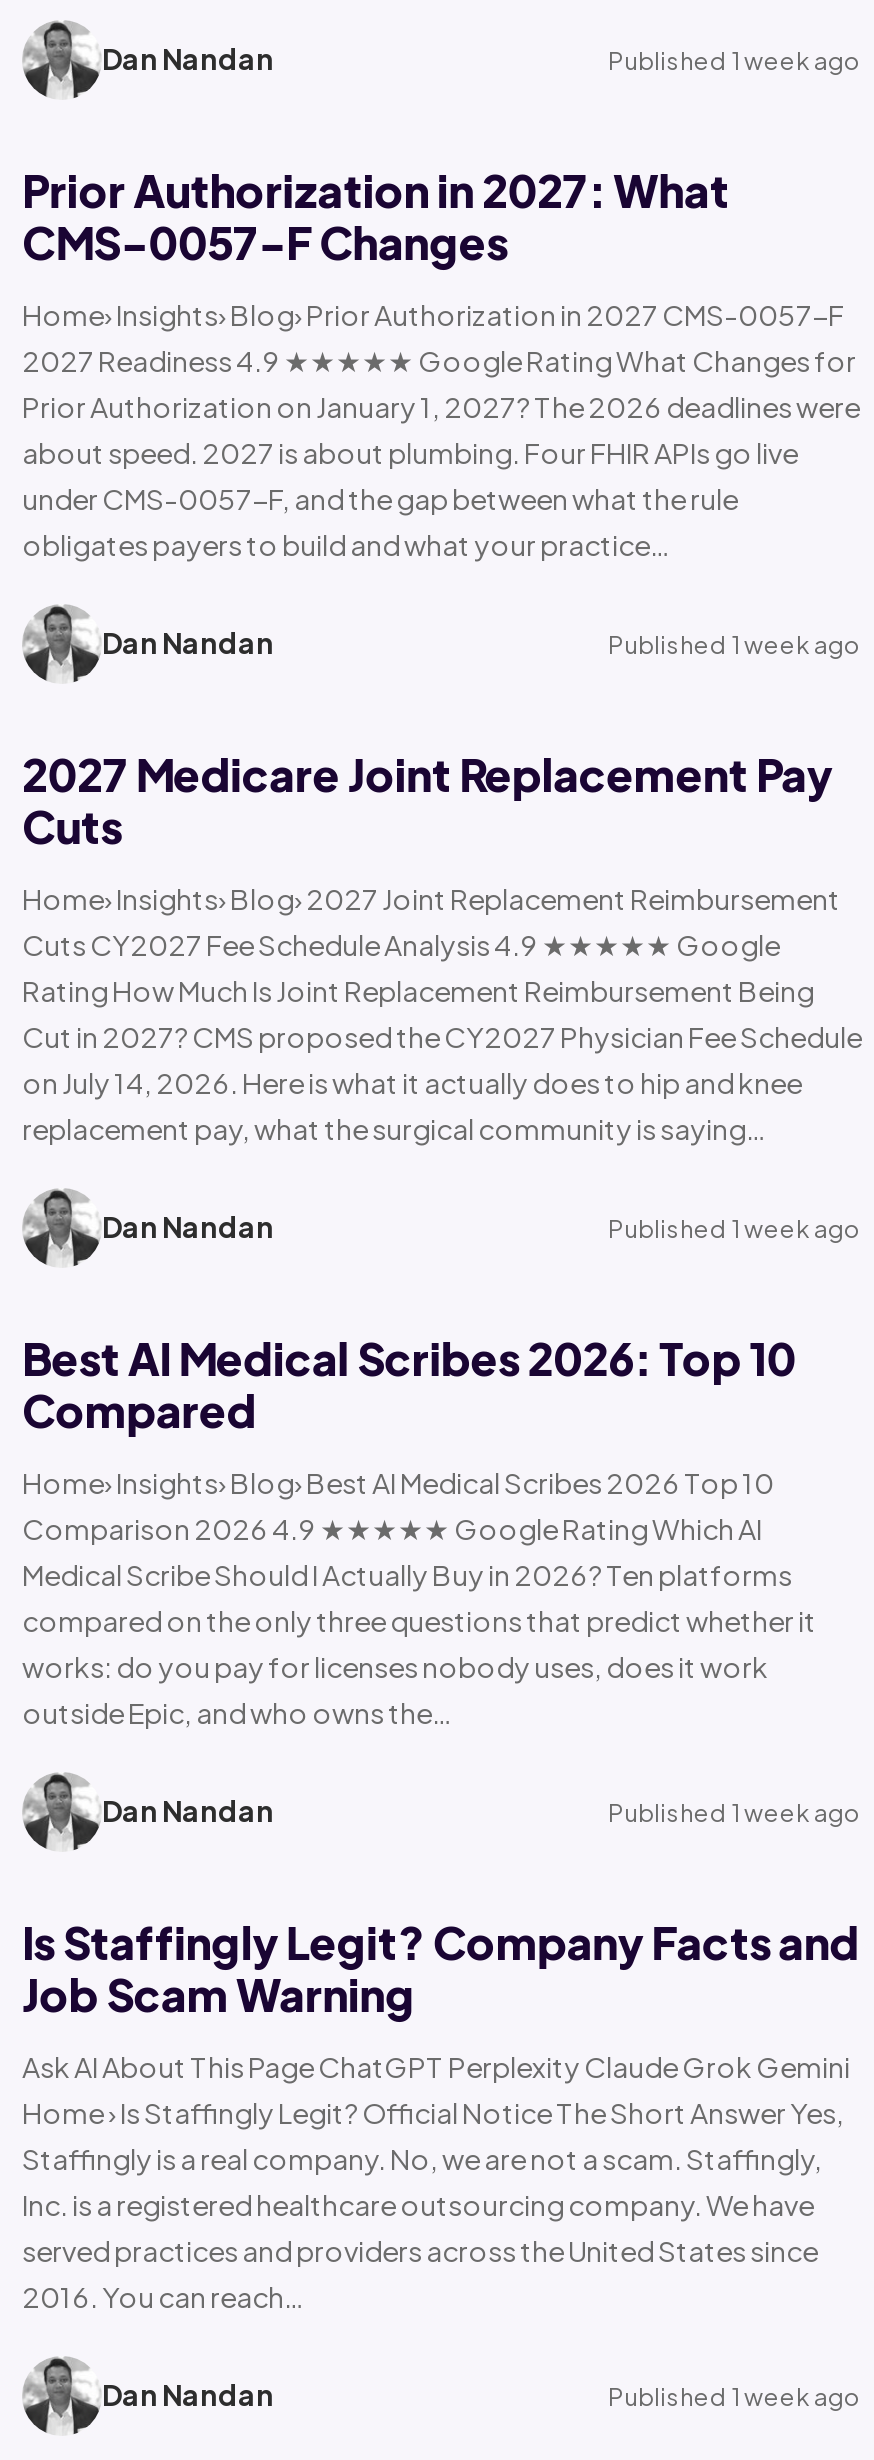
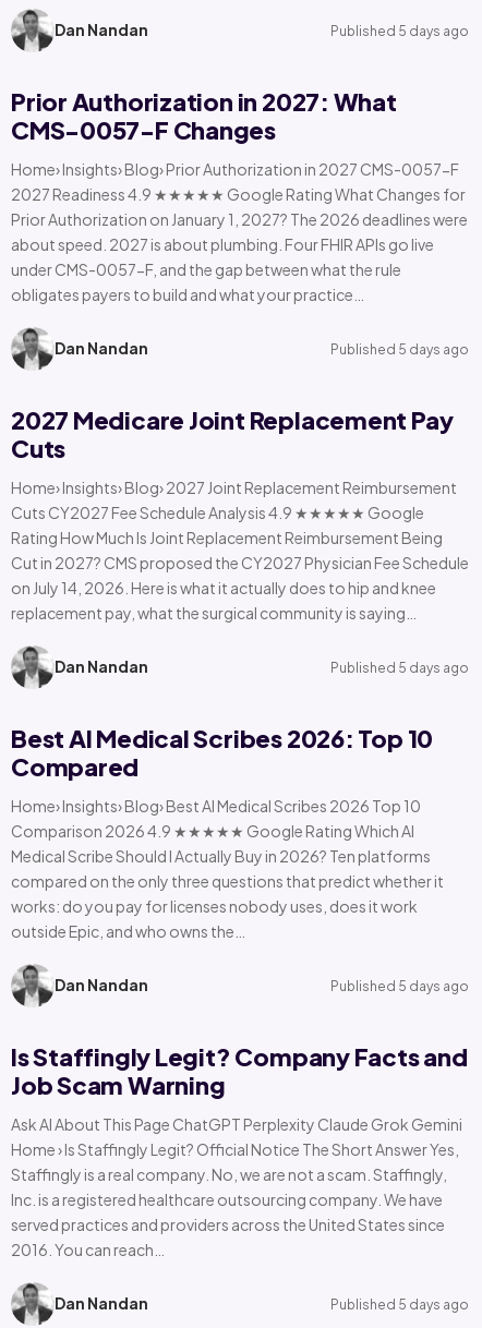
[608,45,862,75] Published 1 week ago -> [330,22,469,39] Published 5 days ago
[608,629,862,659] Published 1 week ago -> [330,341,469,357] Published 5 days ago
[608,1213,862,1243] Published 1 week ago -> [330,659,469,675] Published 5 days ago
[608,1797,862,1827] Published 1 week ago -> [330,977,469,994] Published 5 days ago
[608,2381,862,2411] Published 1 week ago -> [330,1296,469,1312] Published 5 days ago

